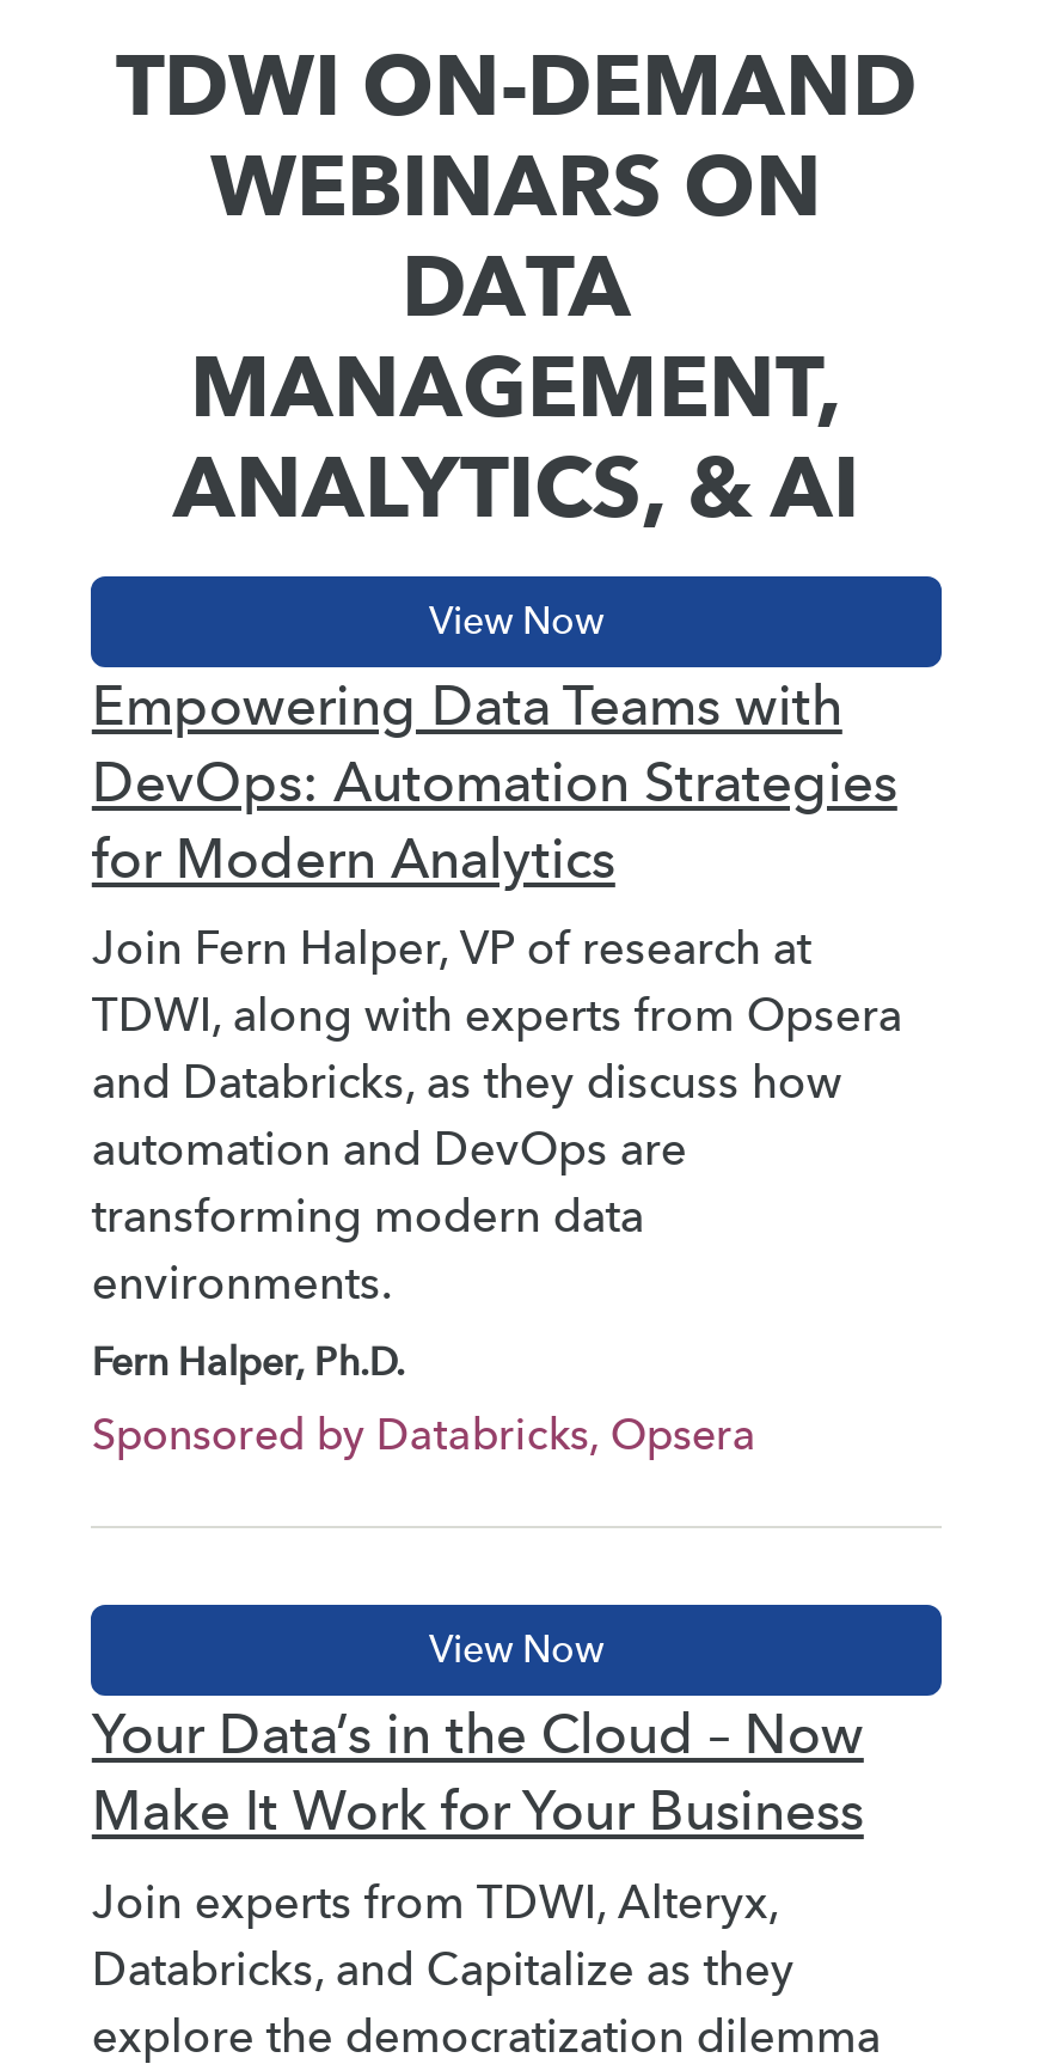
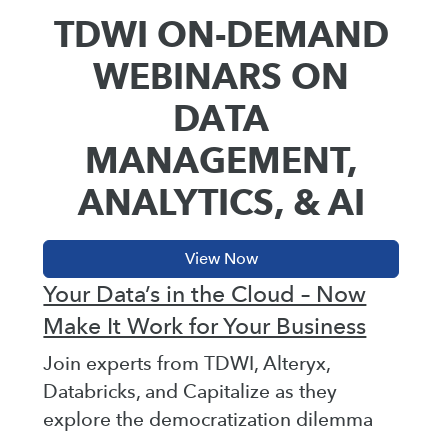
[92,671,902,1461] Empowering Data Teams with | DevOps: Automation Strategies | for Modern Analytics | Join Fern Halper, VP of research at | TDWI, along with experts from Opsera | and Databricks, as they discuss how | automation and DevOps are | transforming modern data | environments. | Fern Halper, Ph.D. | Sponsored by Databricks, Opsera -> none

